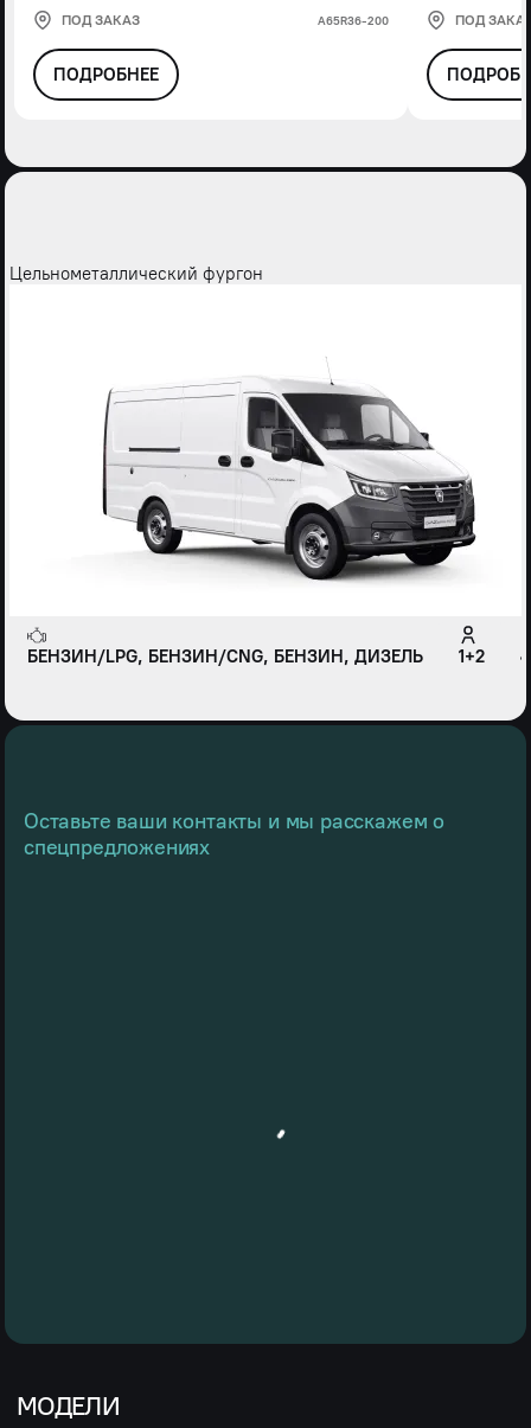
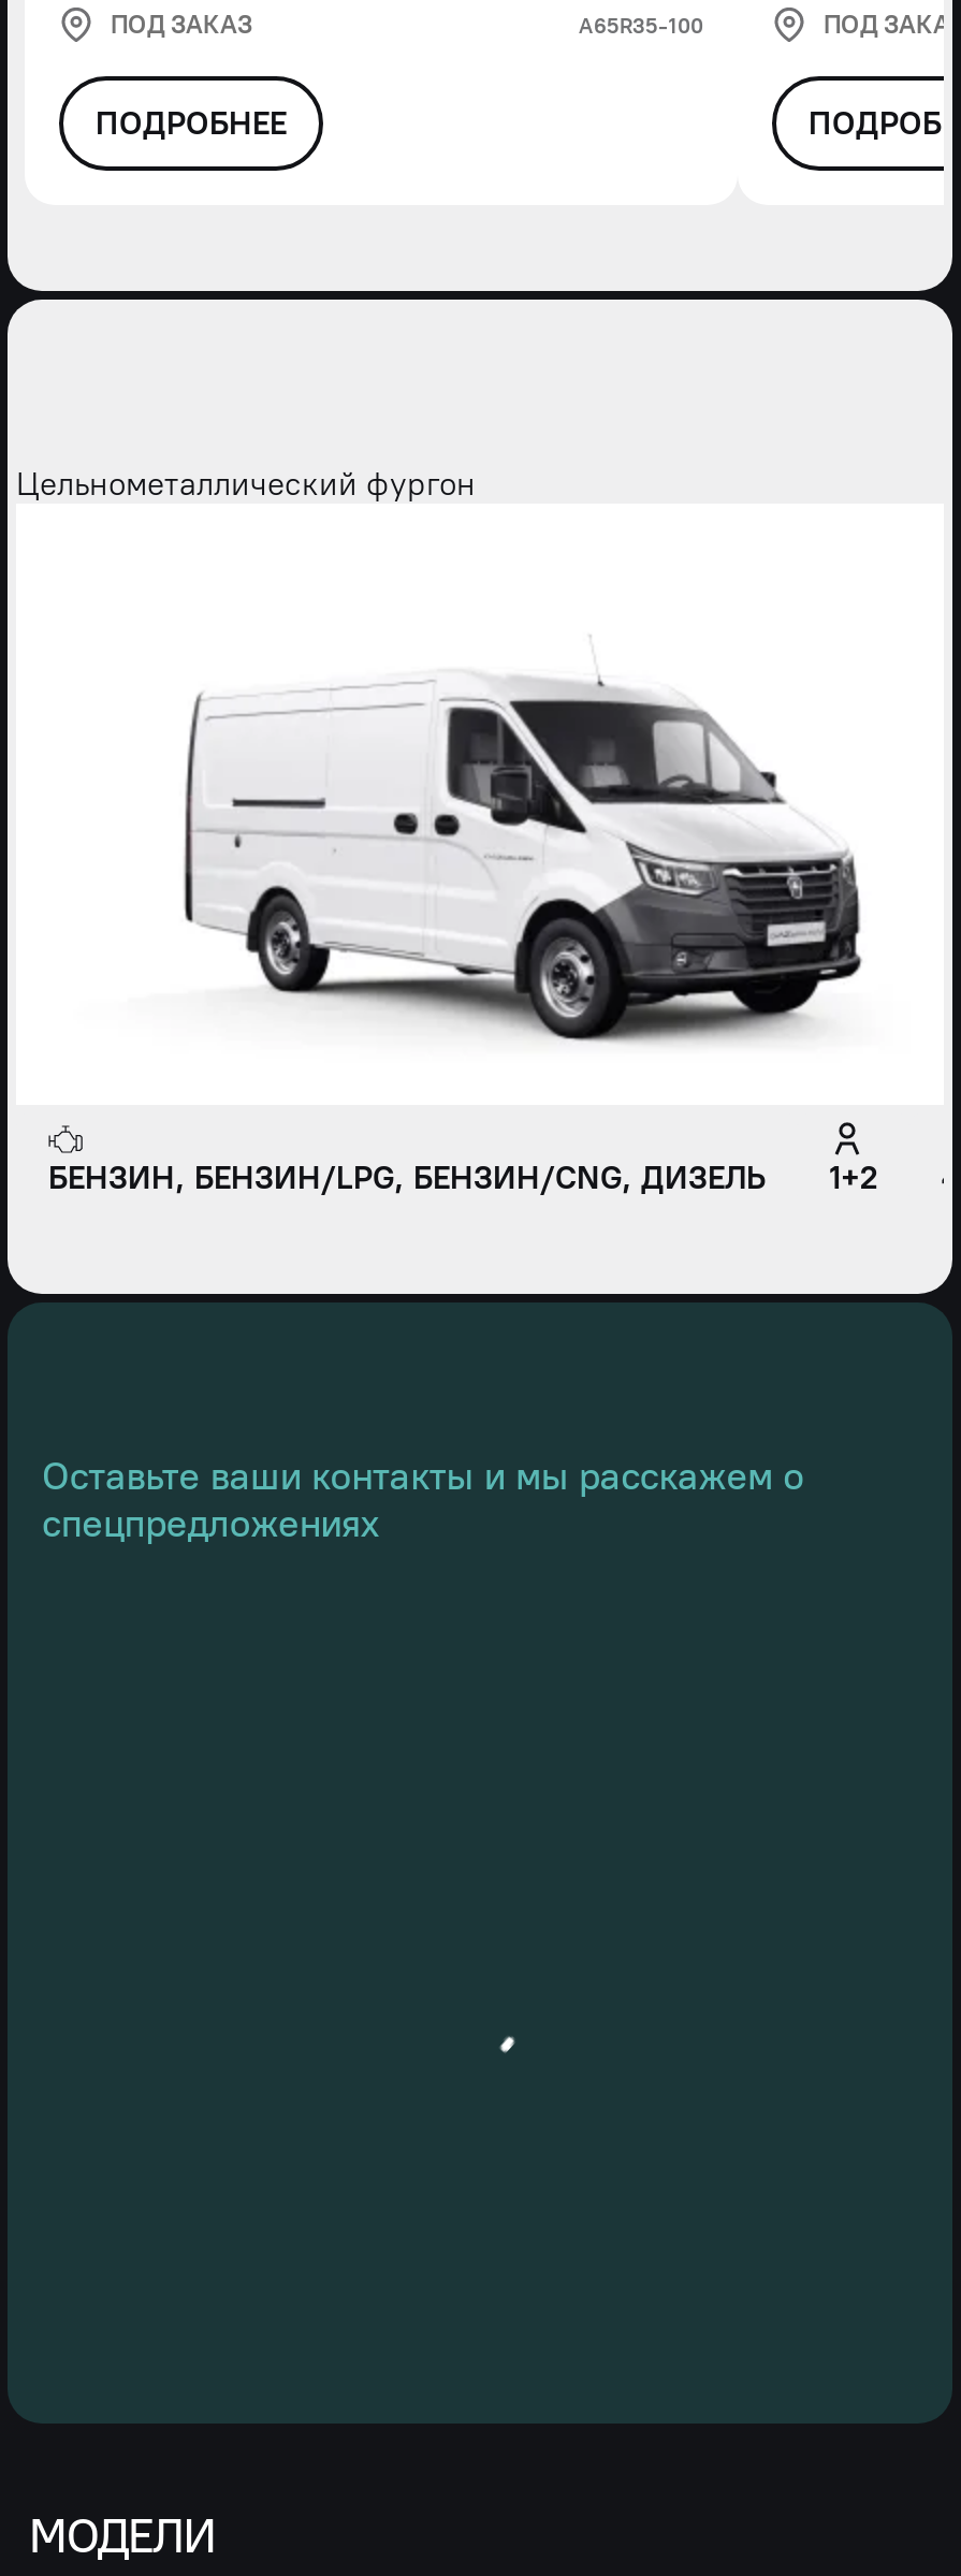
[318,14,389,29] А65R36-200 -> [579,13,703,41] А65R35-100
[27,646,423,668] БЕНЗИН/LPG, БЕНЗИН/CNG, БЕНЗИН, ДИЗЕЛЬ -> [48,1159,766,1198] БЕНЗИН, БЕНЗИН/LPG, БЕНЗИН/CNG, ДИЗЕЛЬ

